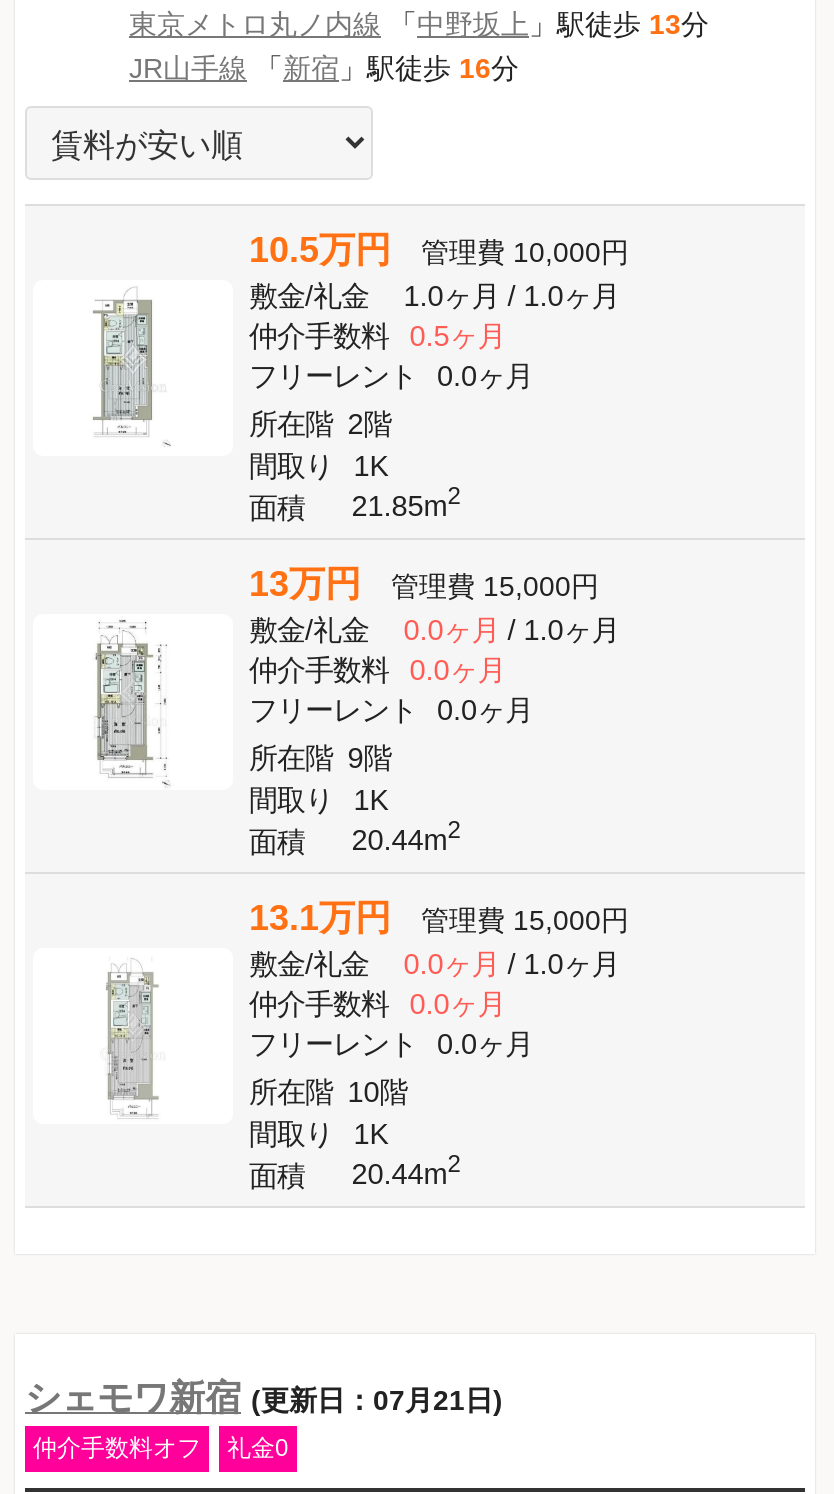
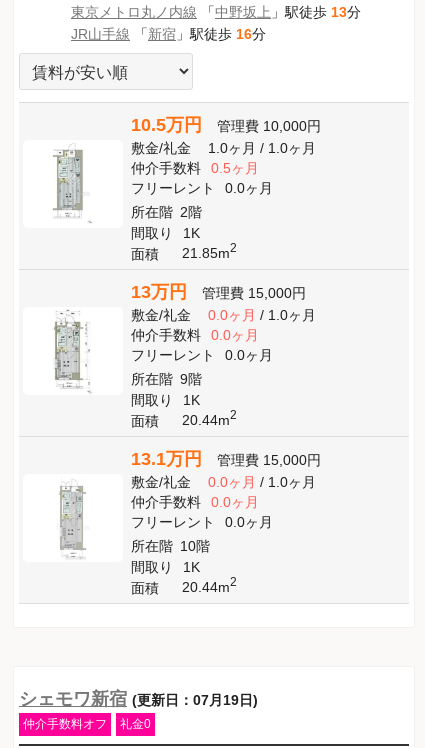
[25,1377,503,1417] シェモワ新宿 (更新日：07月21日) -> [19,688,258,708] シェモワ新宿 (更新日：07月19日)

